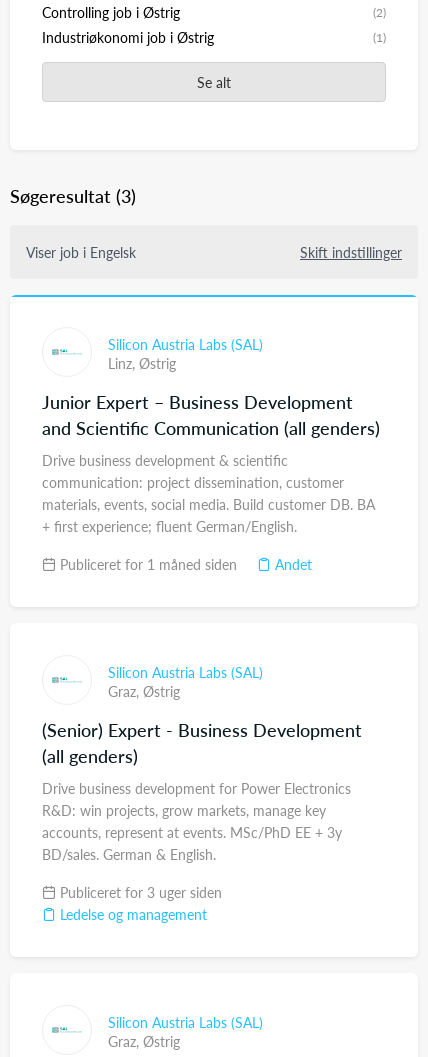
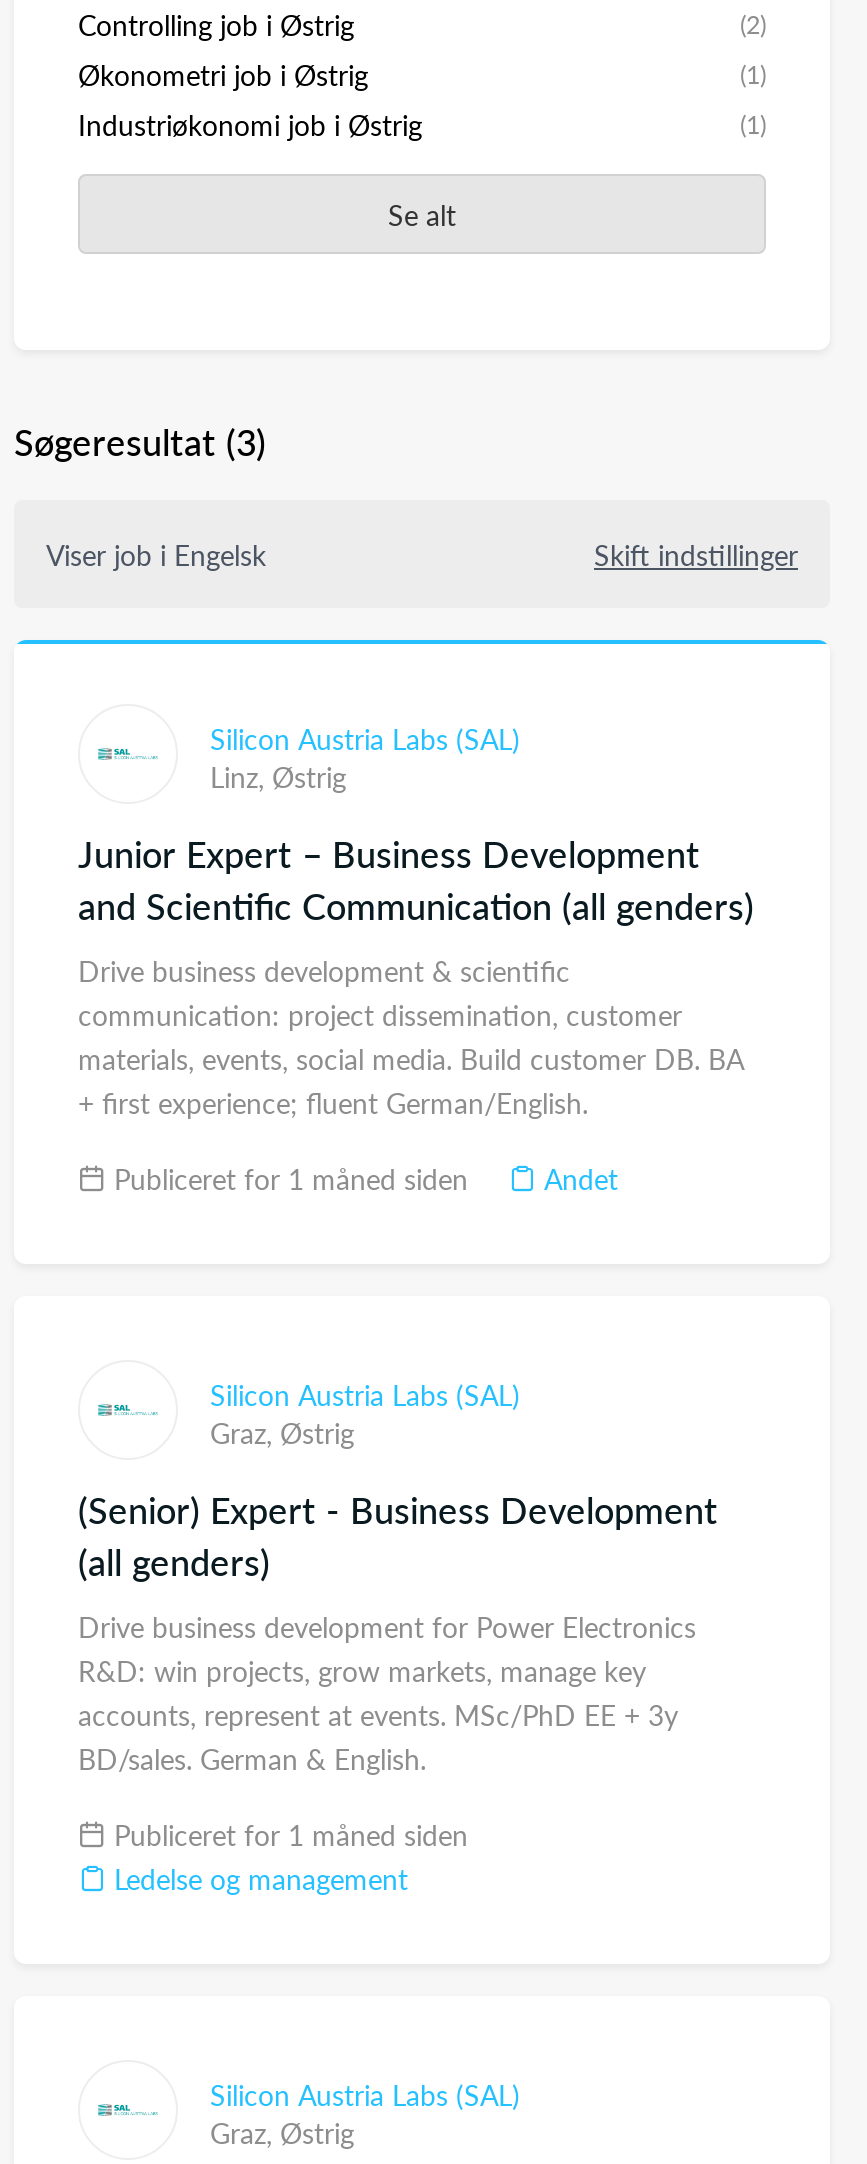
none -> [78,54,766,94] Økonometri job i Østrig | (1)
[56,882,222,902] Publiceret for 3 uger siden -> [106,1814,468,1854] Publiceret for 1 måned siden

